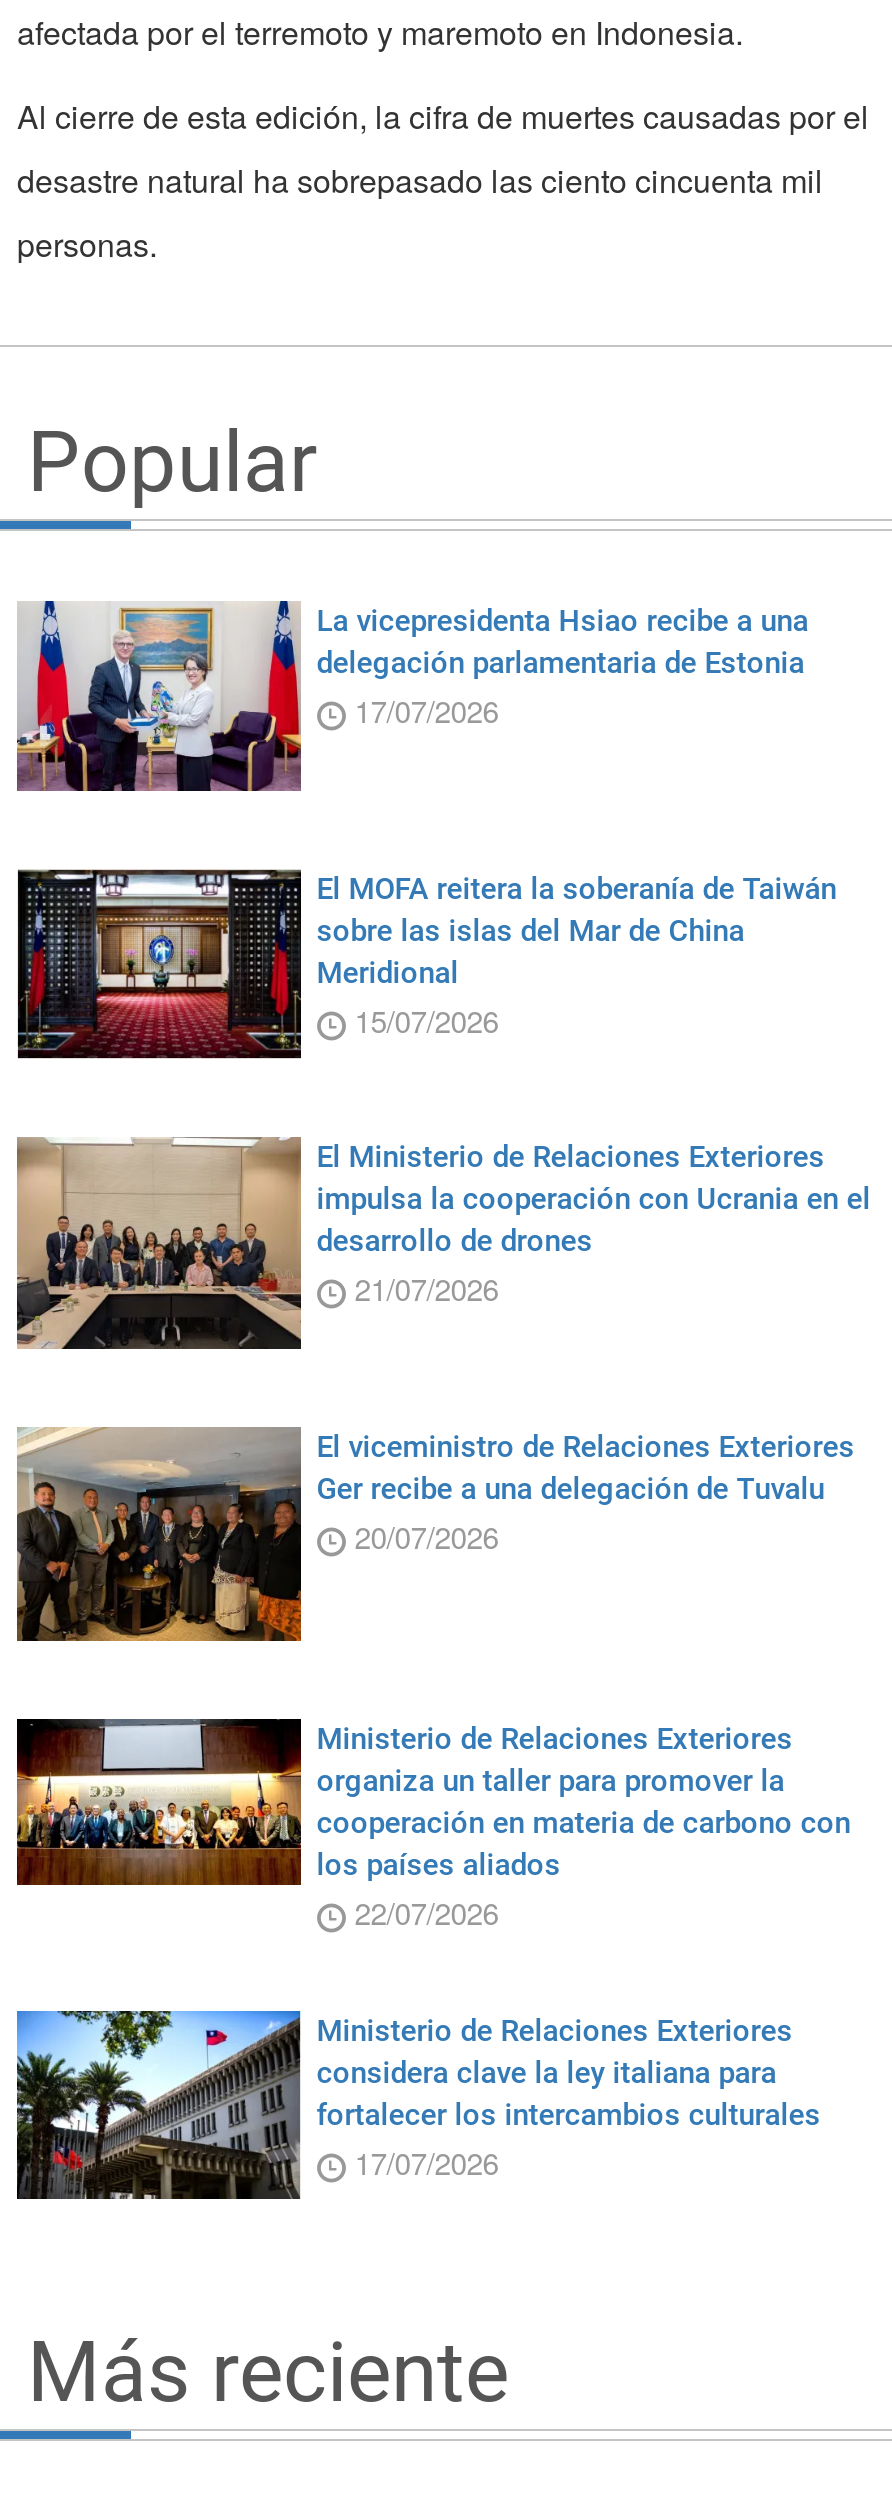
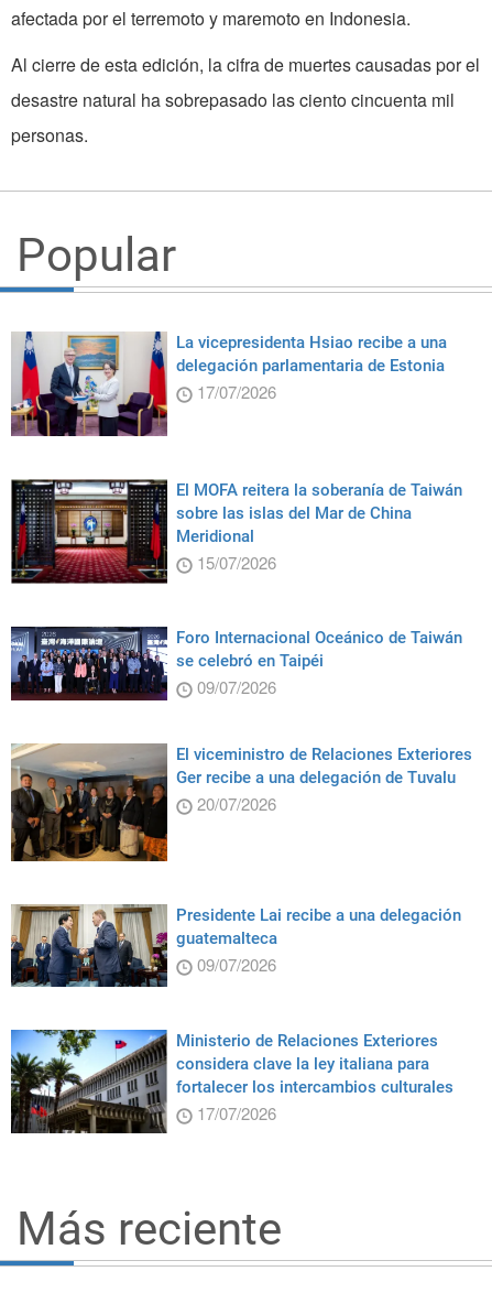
[15,1137,871,1349] [image] | El Ministerio de Relaciones Exteriores | impulsa la cooperación con Ucrania en el | desarrollo de drones | 21/07/2026 -> [10,626,462,700] [image] | Foro Internacional Oceánico de Taiwán | se celebró en Taipéi | 09/07/2026
[15,1717,851,1933] [image] | Ministerio de Relaciones Exteriores | organiza un taller para promover la | cooperación en materia de carbono con | los países aliados | 22/07/2026 -> [10,903,461,988] [image] | Presidente Lai recibe a una delegación | guatemalteca | 09/07/2026

